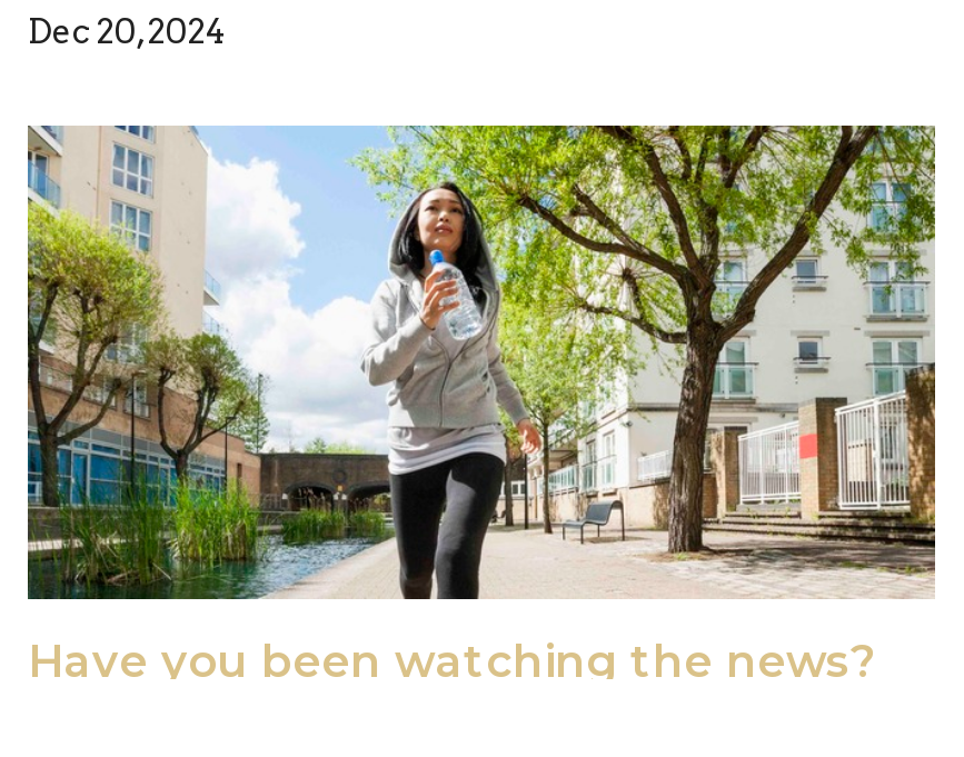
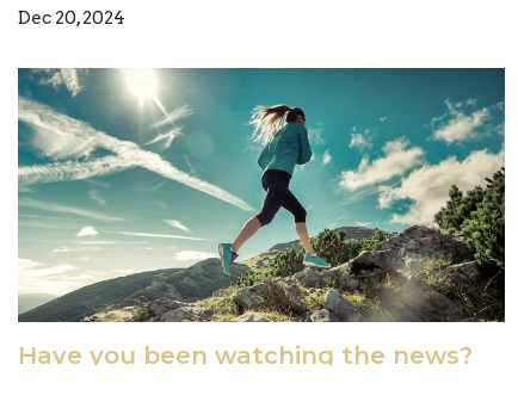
[26,123,937,601] [image] -> [17,67,506,323] [image]

